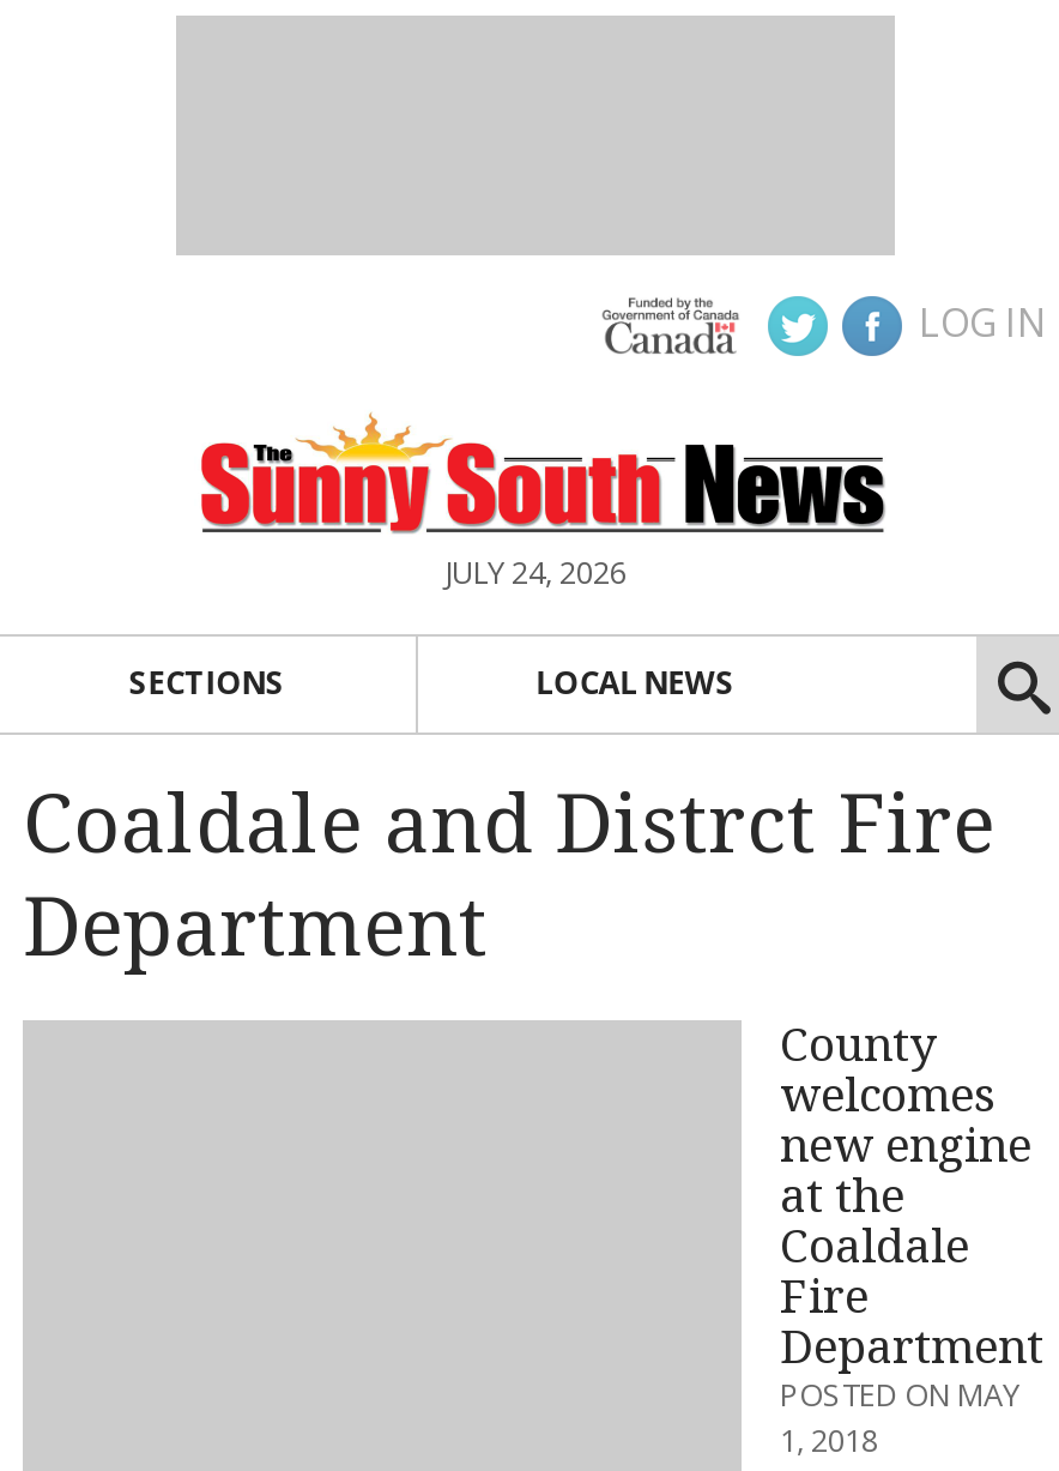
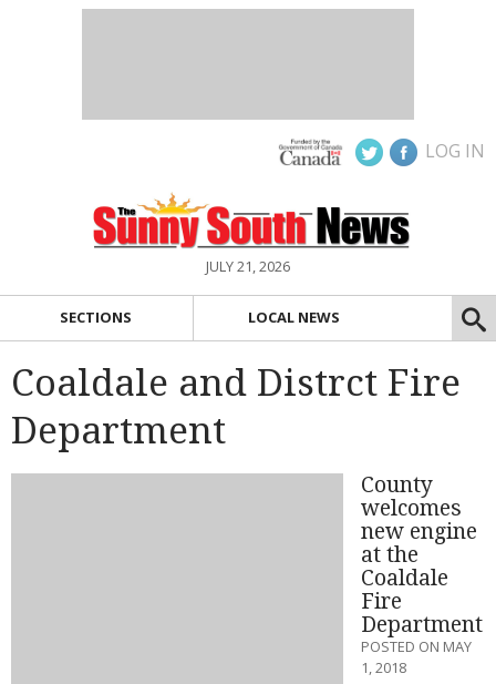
[444,550,627,593] JULY 24, 2026 -> [206,256,290,276] JULY 21, 2026

